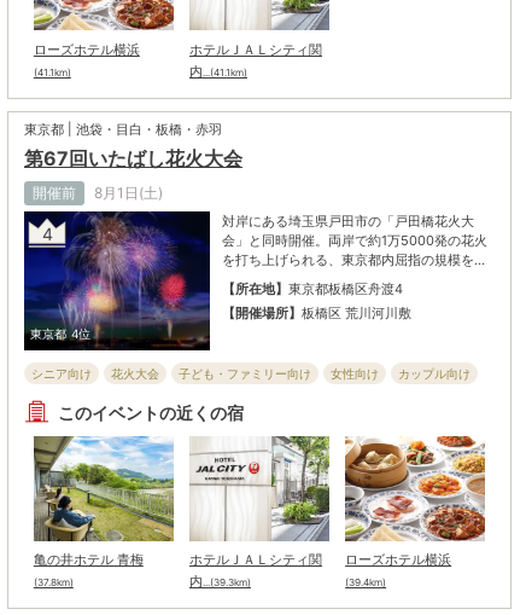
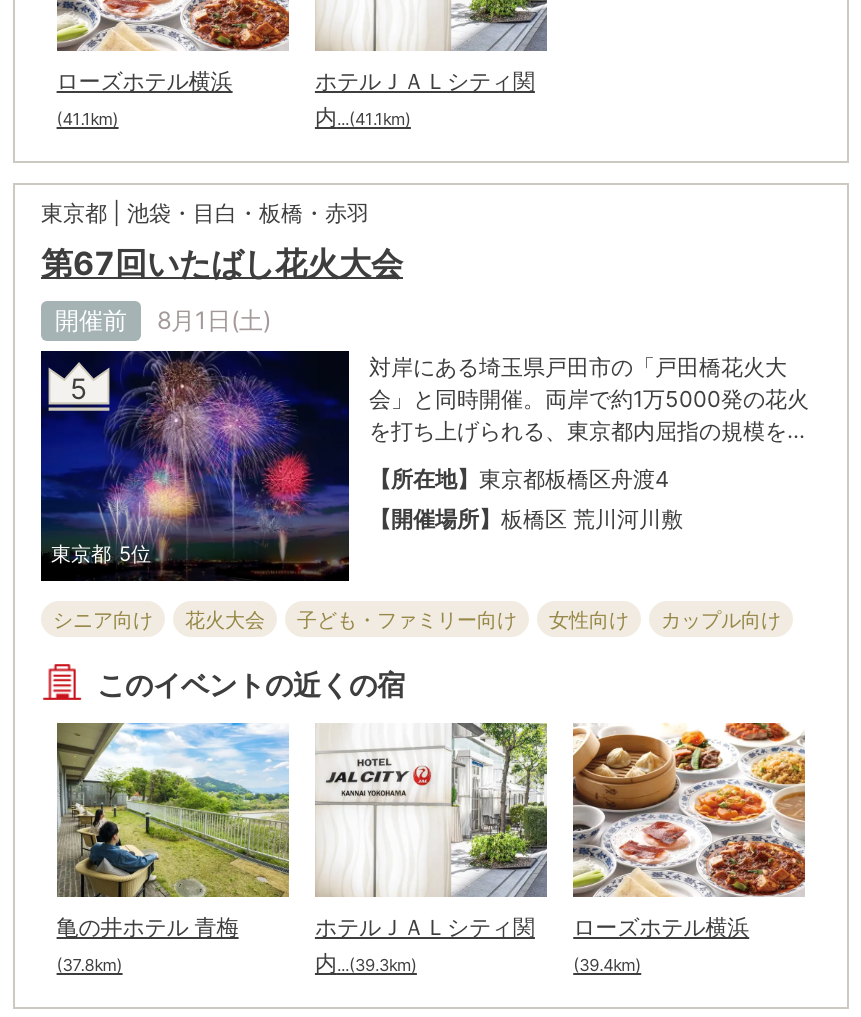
[42,224,52,244] 4 -> [70,370,88,404] 5
[30,326,90,341] 東京都 4位 -> [51,540,151,564] 東京都 5位

